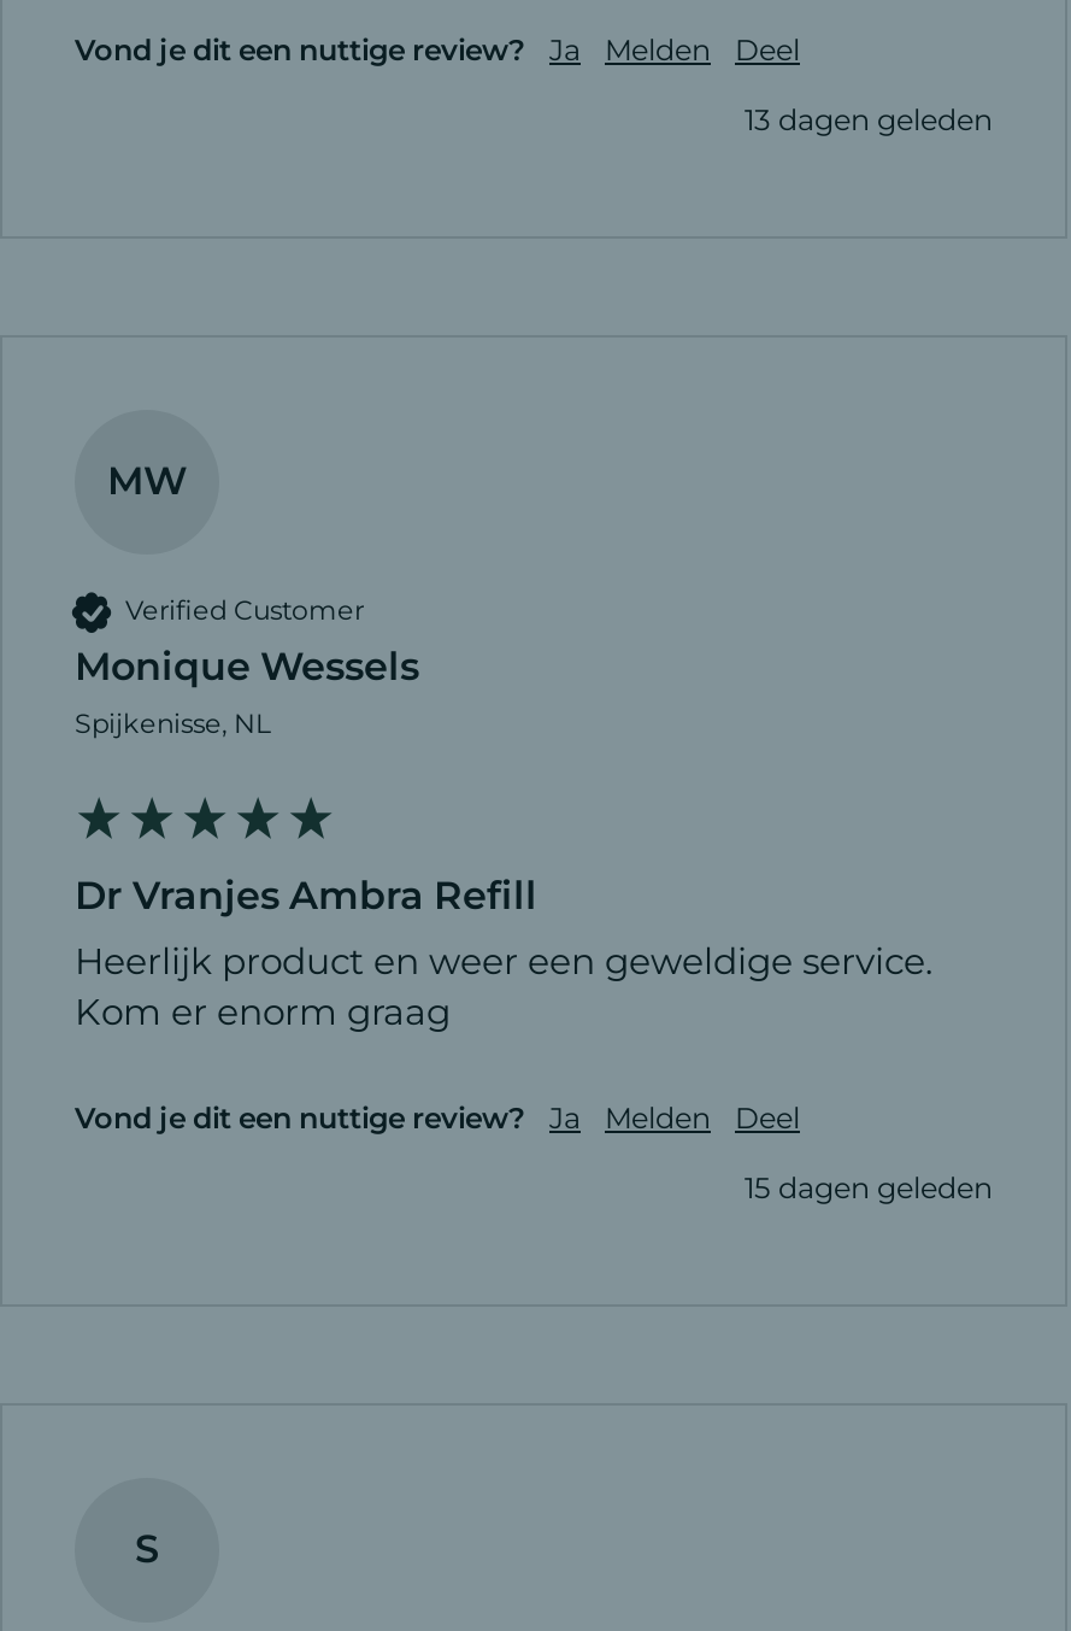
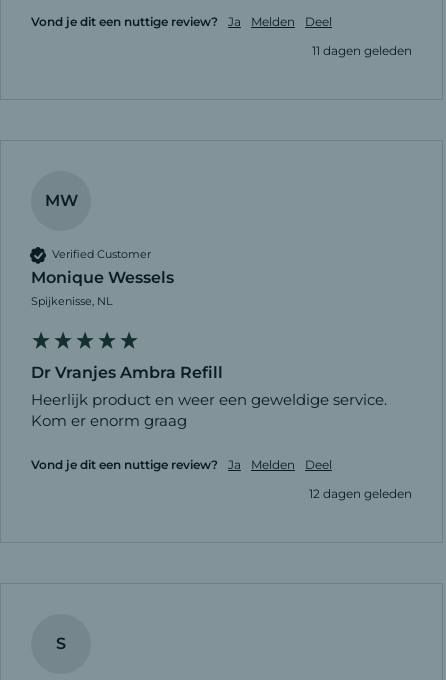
[745,101,993,137] 13 dagen geleden -> [312,43,412,58] 11 dagen geleden
[745,1169,993,1205] 15 dagen geleden -> [309,486,412,501] 12 dagen geleden

